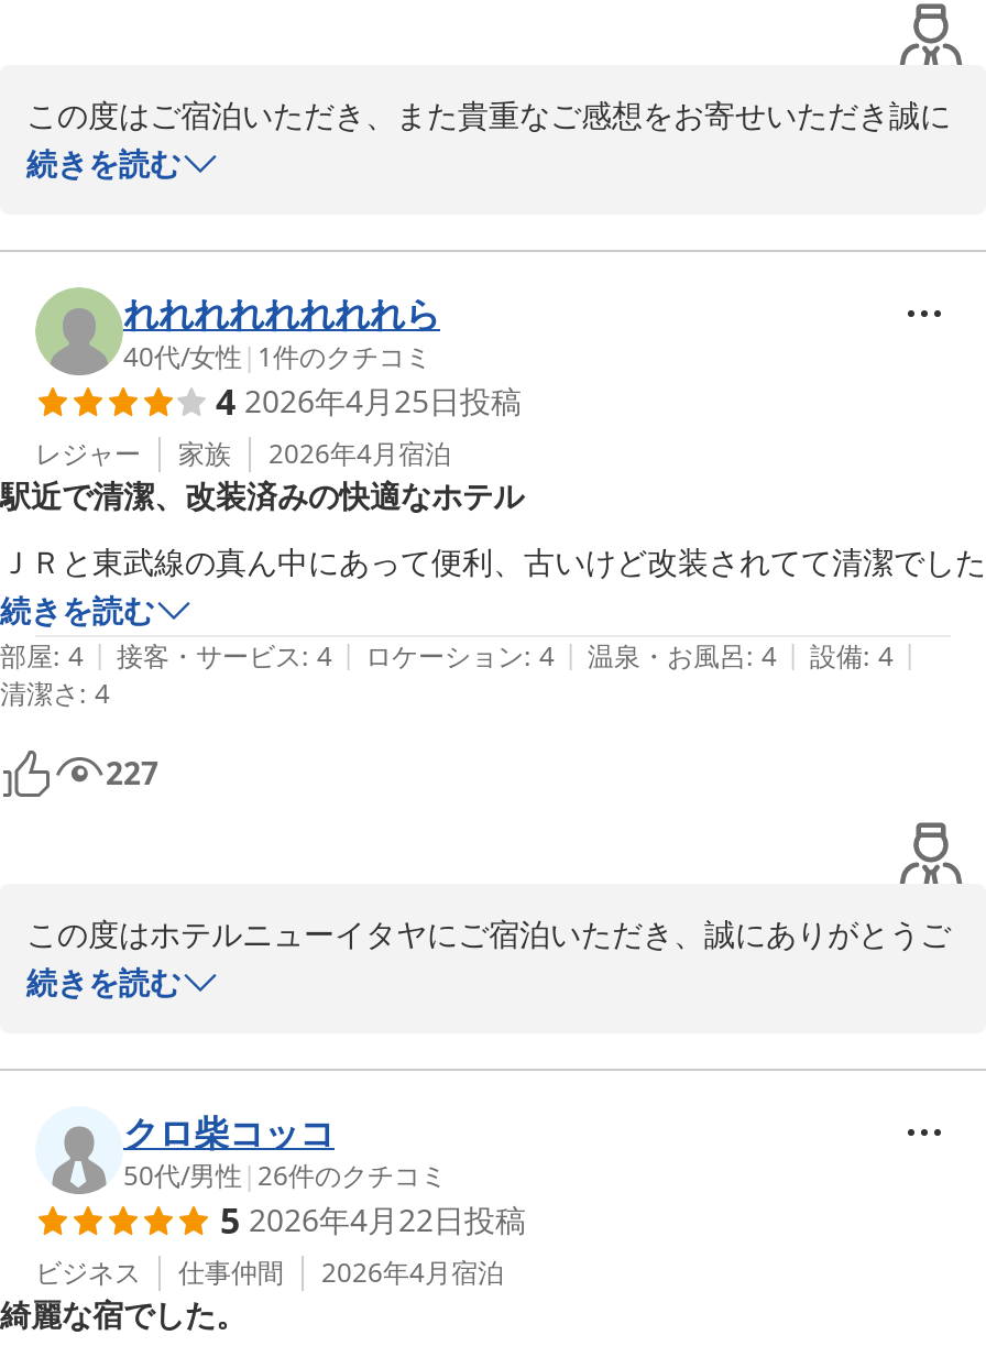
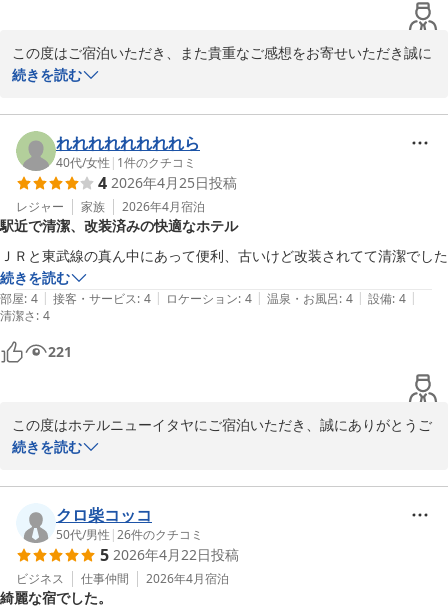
[106,752,158,794] 227 -> [48,342,72,361] 221

